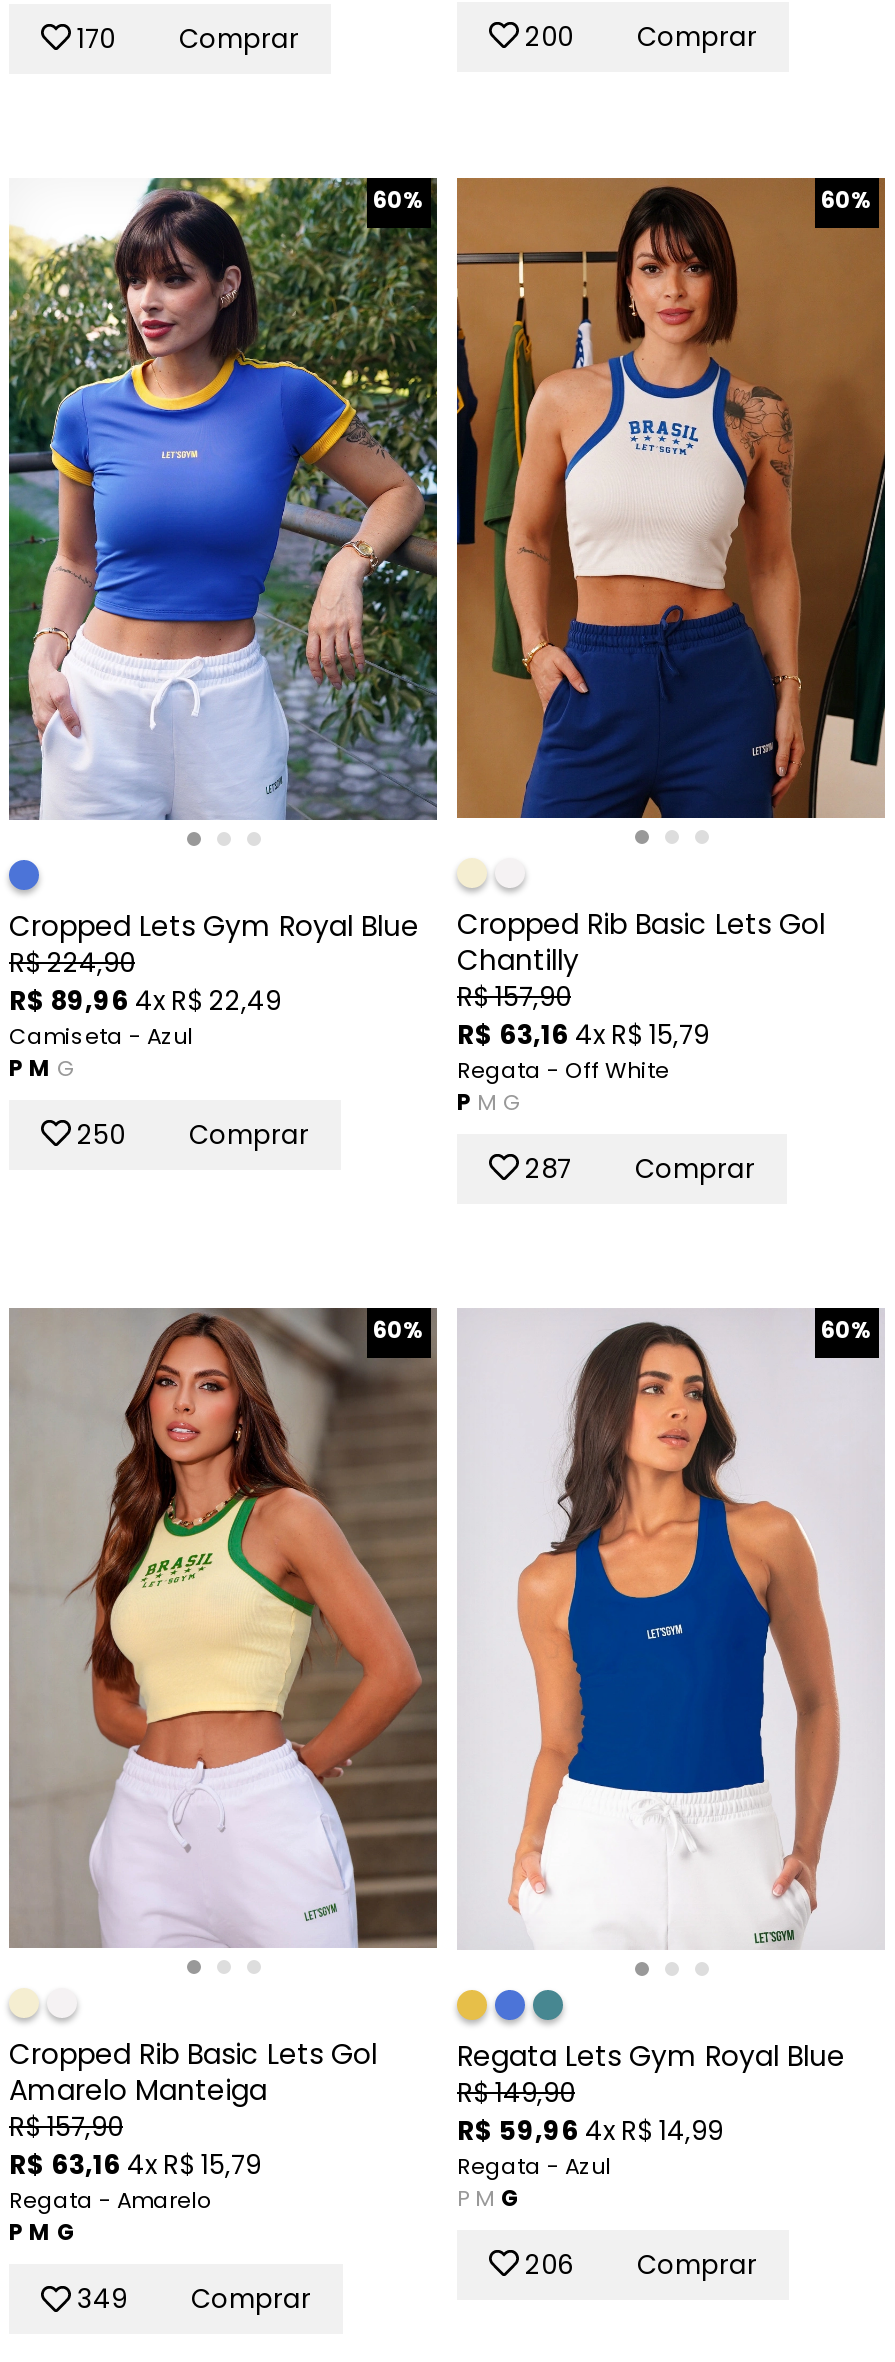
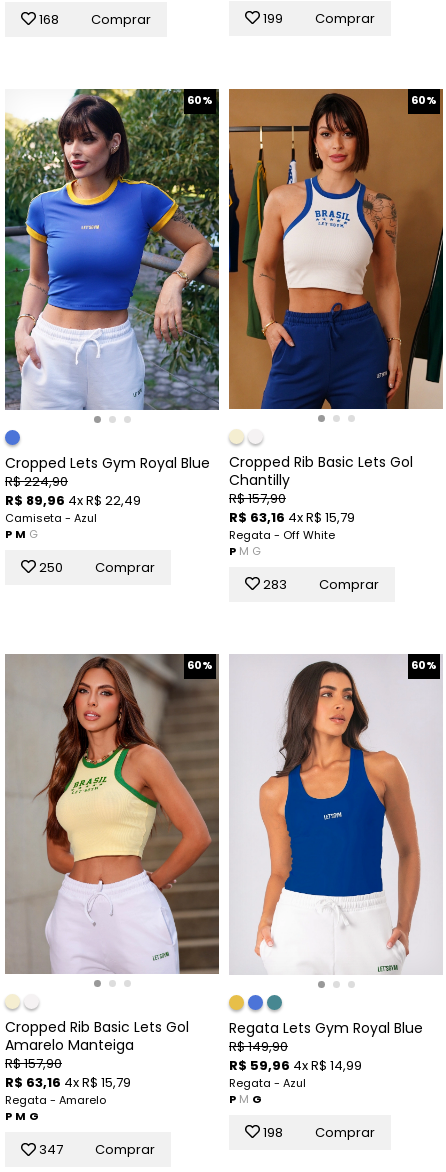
[77,19,299,57] 170 Comprar -> [39,9,151,28] 168 Comprar
[525,18,757,56] 200 Comprar -> [263,9,375,28] 199 Comprar
[525,1149,755,1187] 287 Comprar -> [263,575,379,594] 283 Comprar
[525,2246,757,2284] 206 Comprar -> [263,1123,375,1142] 198 Comprar
[77,2280,311,2318] 349 Comprar -> [39,1140,155,1159] 347 Comprar

